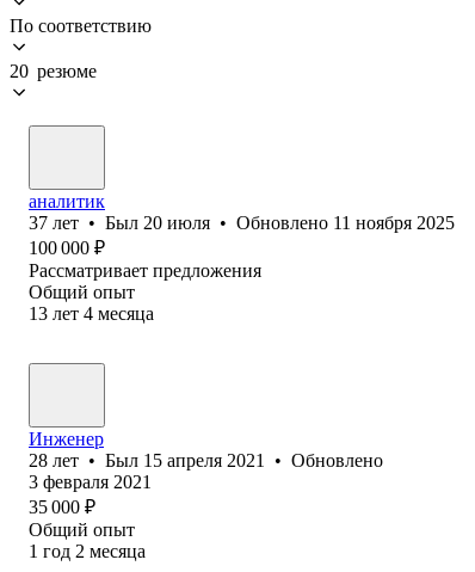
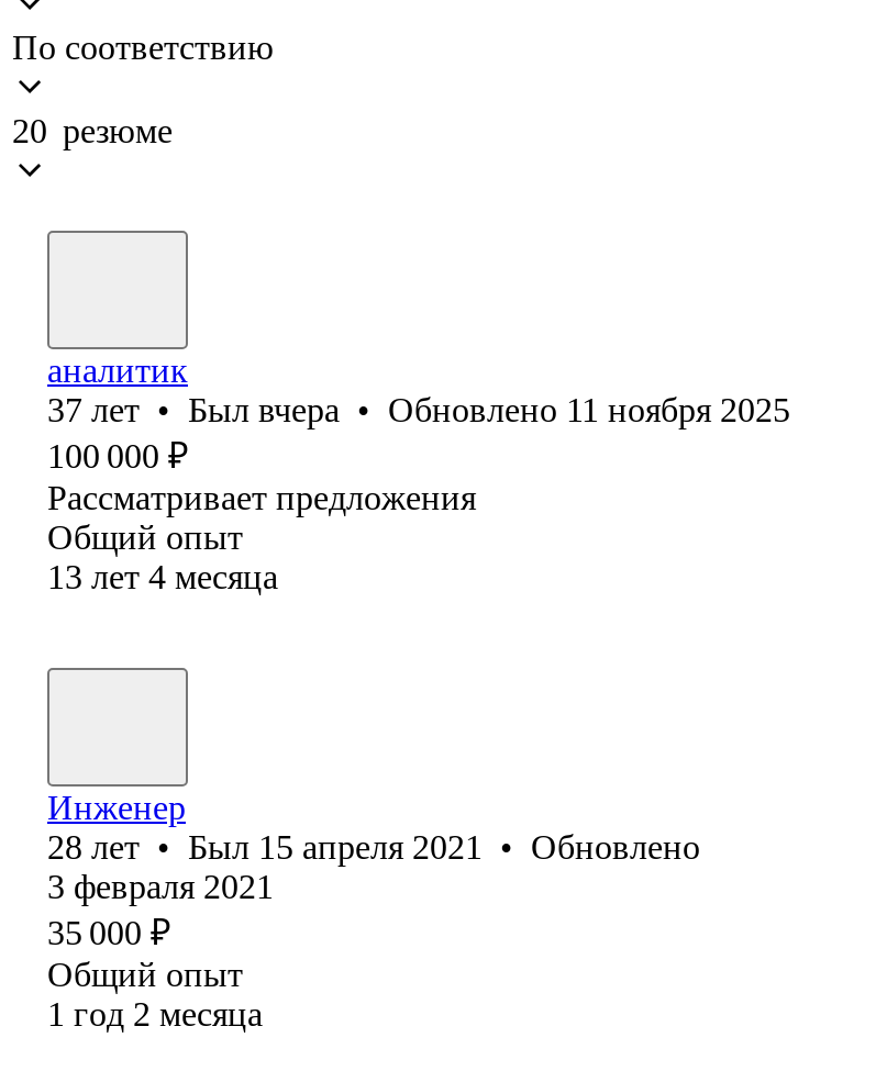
[29,212,455,233] 37 лет • Был 20 июля • Обновлено 11 ноября 2025 -> [47,391,790,428] 37 лет • Был вчера • Обновлено 11 ноября 2025

